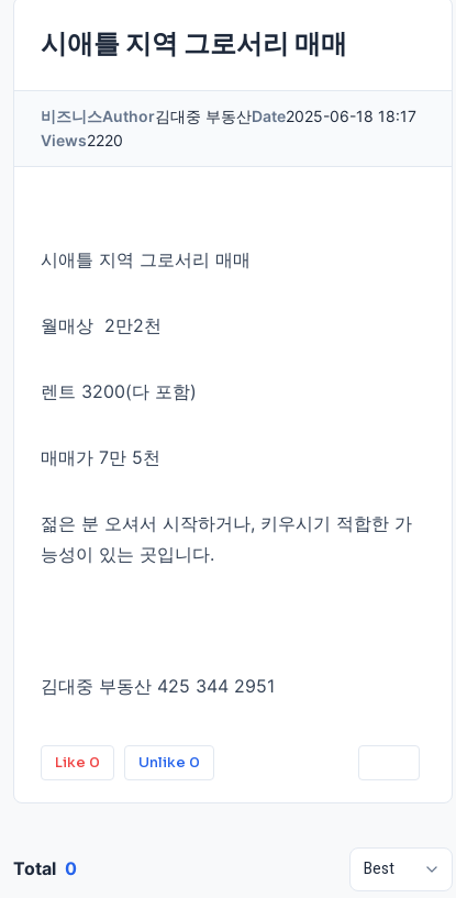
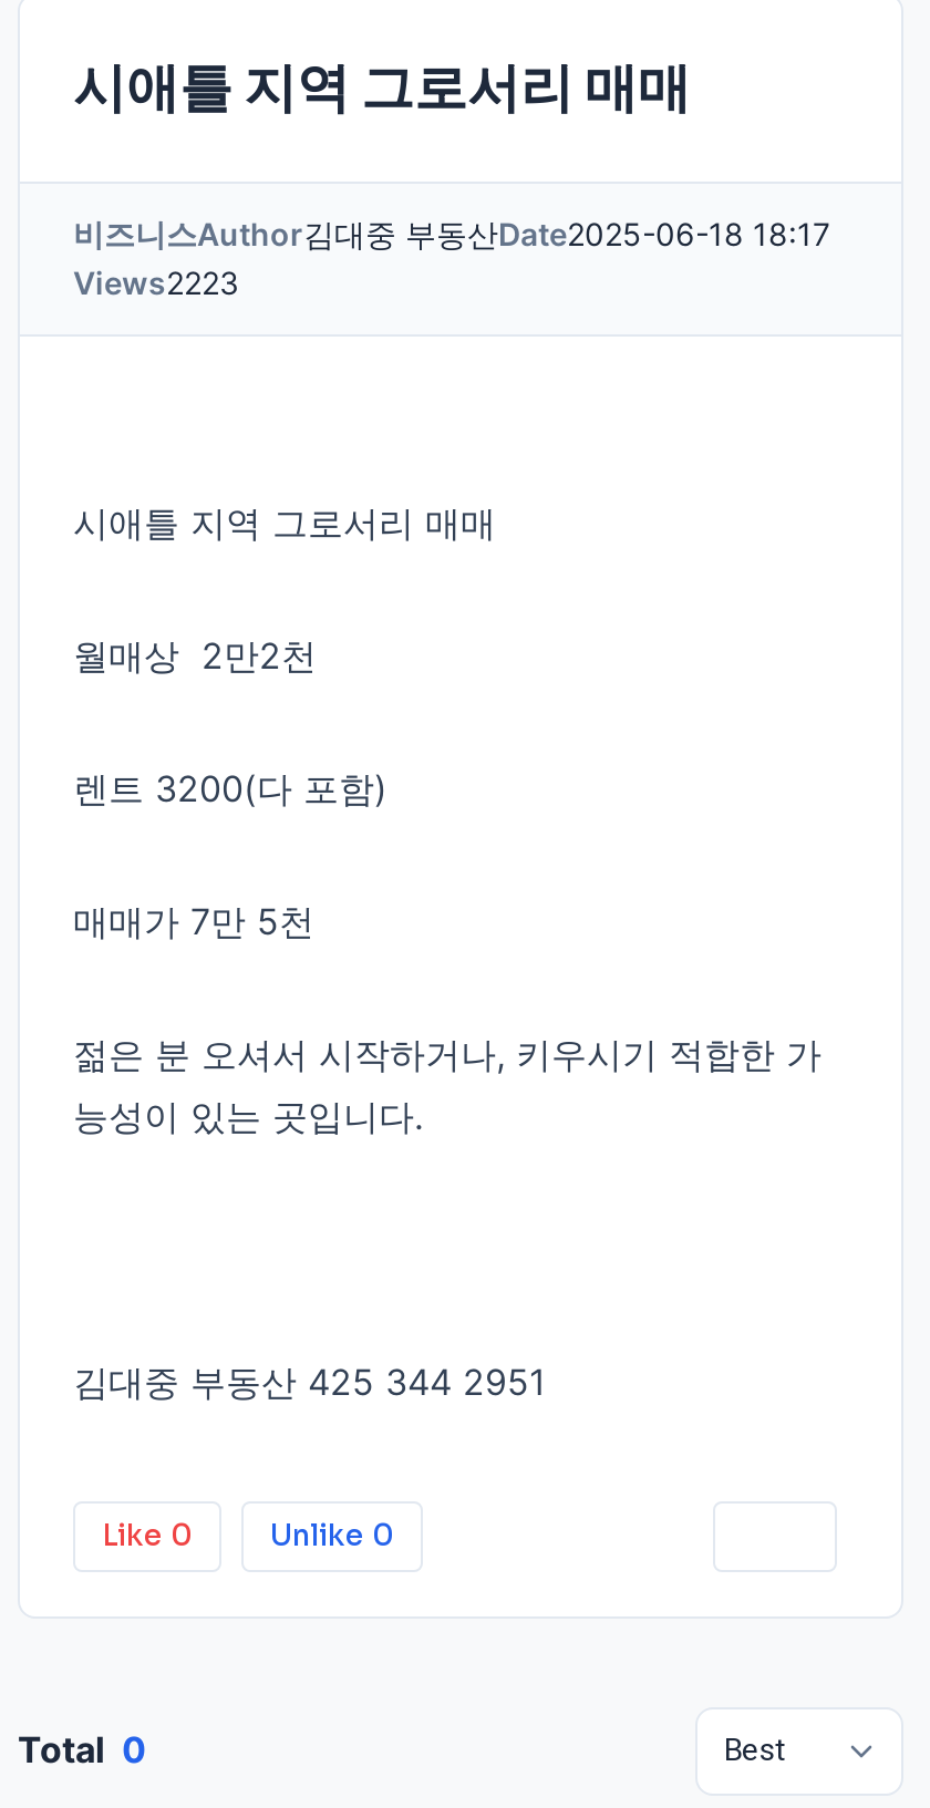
[41,130,123,149] Views2220 -> [73,263,239,300] Views2223

